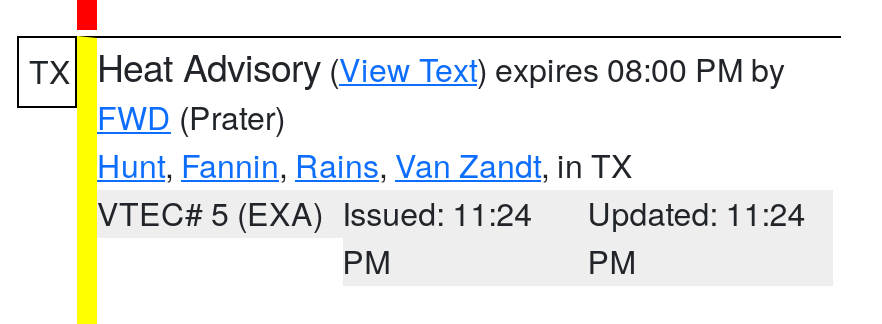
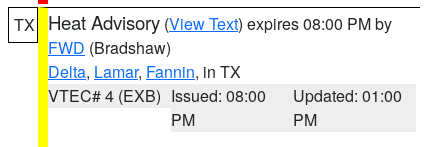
[97,94,633,236] FWD (Prater) | Hunt, Fannin, Rains, Van Zandt, in TX | VTEC# 5 (EXA) Issued: 11:24 -> [48,36,266,107] FWD (Bradshaw) | Delta, Lamar, Fannin, in TX | VTEC# 4 (EXB) Issued: 08:00
[587,190,805,236] Updated: 11:24 -> [293,84,402,107] Updated: 01:00

